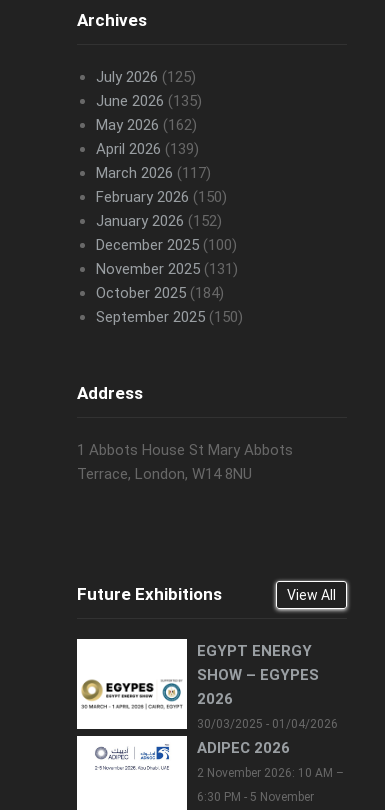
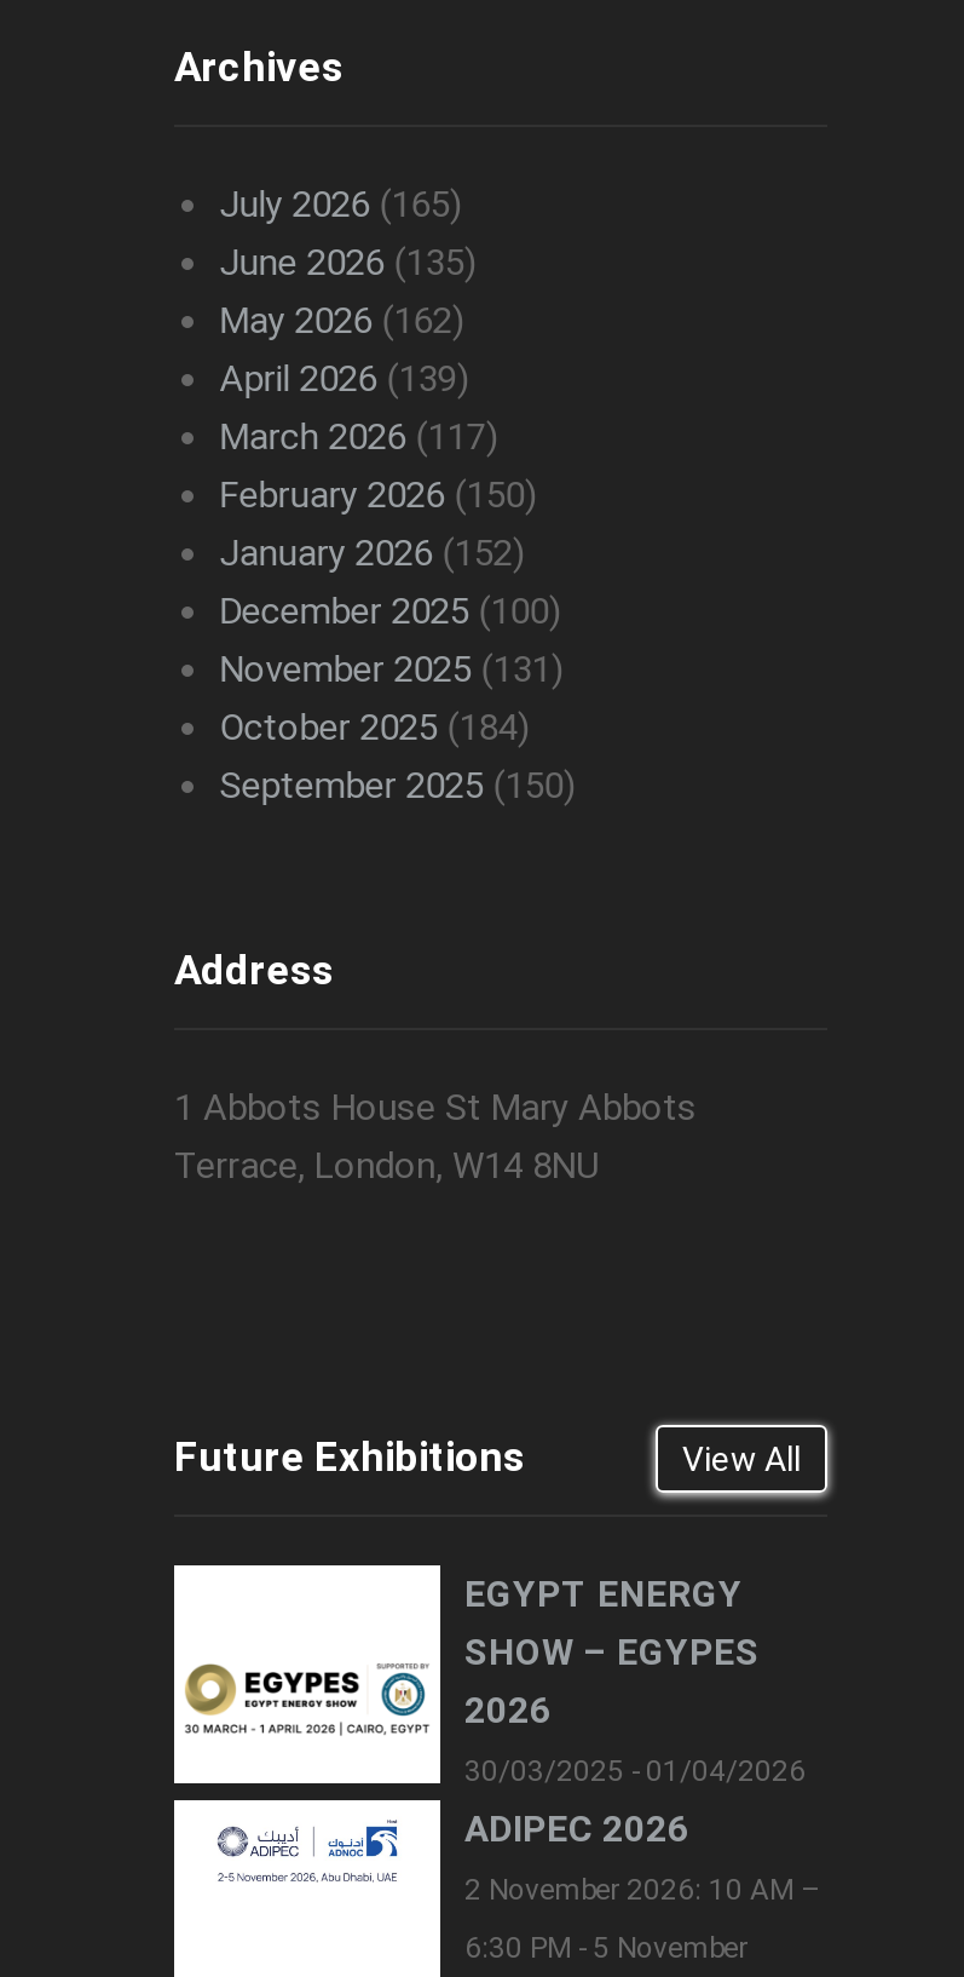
[96,68,196,86] July 2026 (125) -> [220,182,462,226] July 2026 (165)

